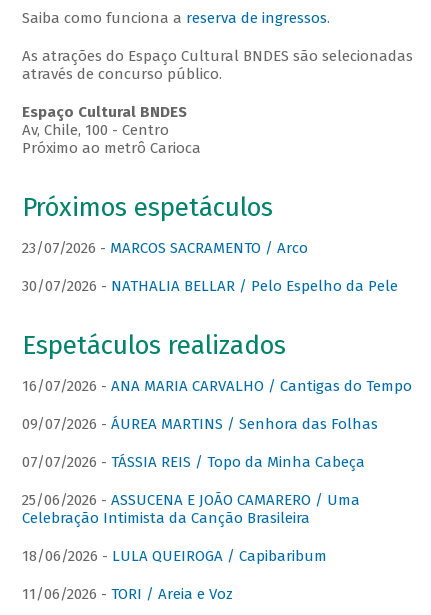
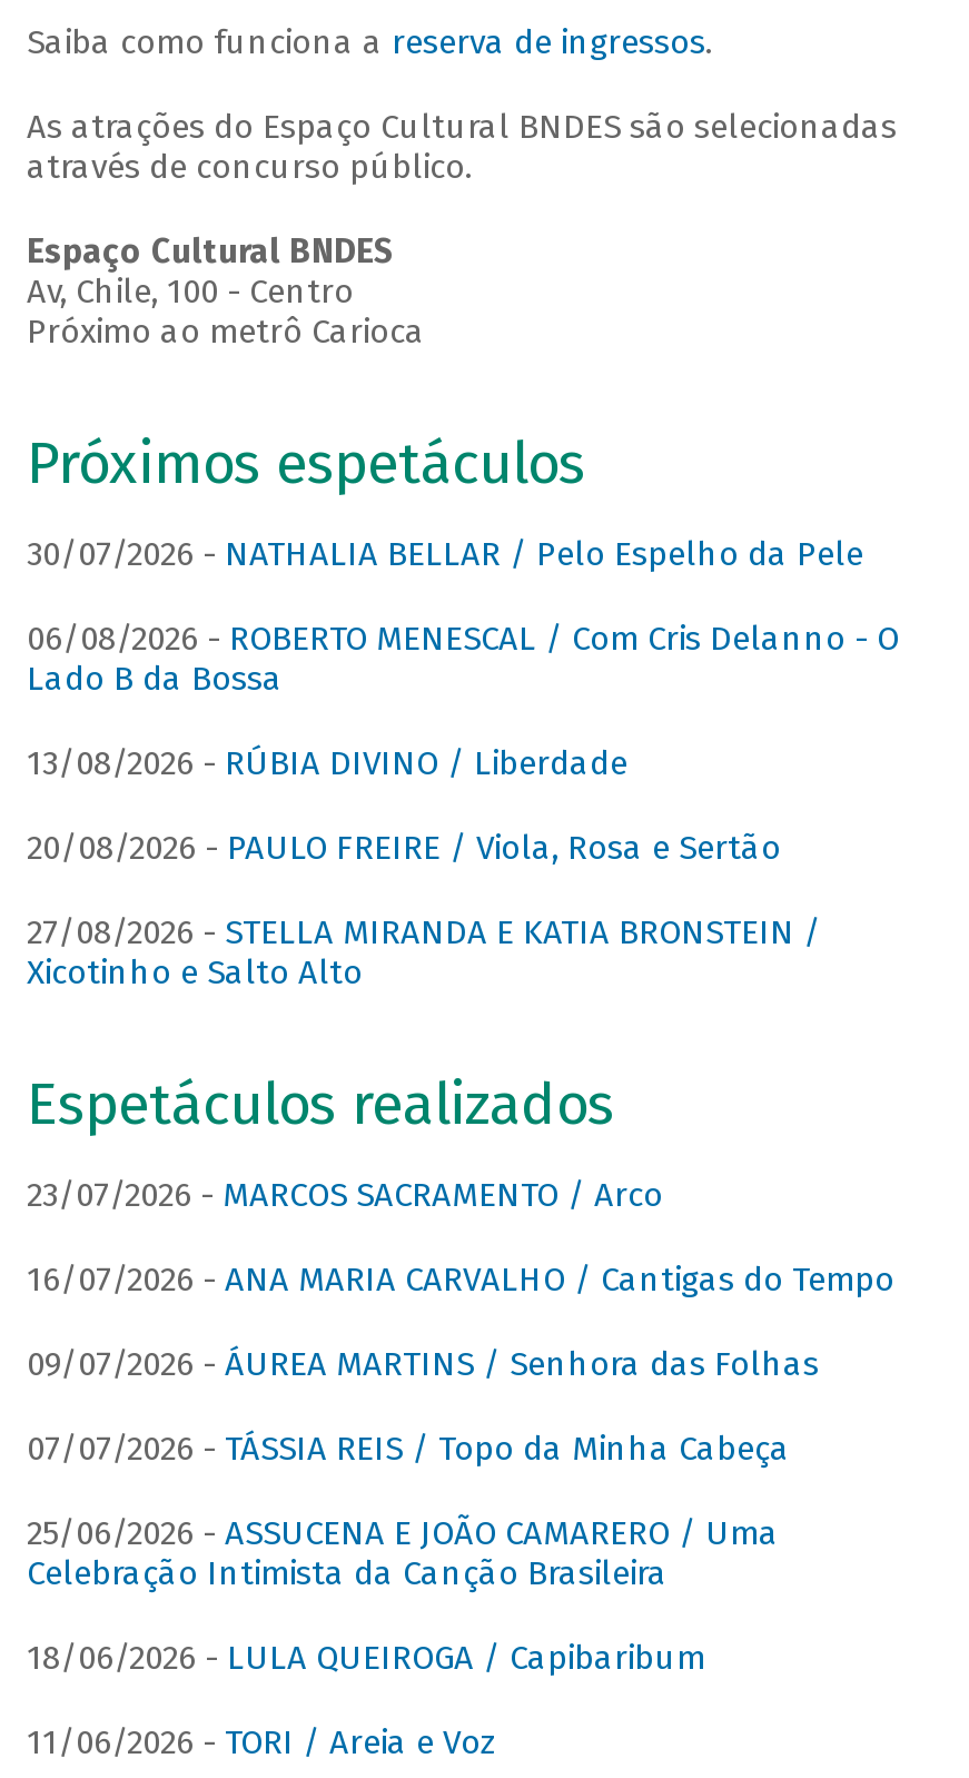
none -> [27,620,899,994] 06/08/2026 - ROBERTO MENESCAL / Com Cris Delanno - O | Lado B da Bossa | 13/08/2026 - RÚBIA DIVINO / Liberdade | 20/08/2026 - PAULO FREIRE / Viola, Rosa e Sertão | 27/08/2026 - STELLA MIRANDA E KATIA BRONSTEIN / | Xicotinho e Salto Alto
moved [21,239,307,257] -> [27,1176,663,1216]: 23/07/2026 - MARCOS SACRAMENTO / Arco
moved [21,277,397,361] -> [27,535,863,1140]: 30/07/2026 - NATHALIA BELLAR / Pelo Espelho da Pele | Espetáculos realizados

